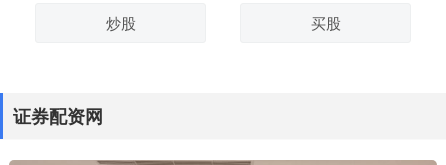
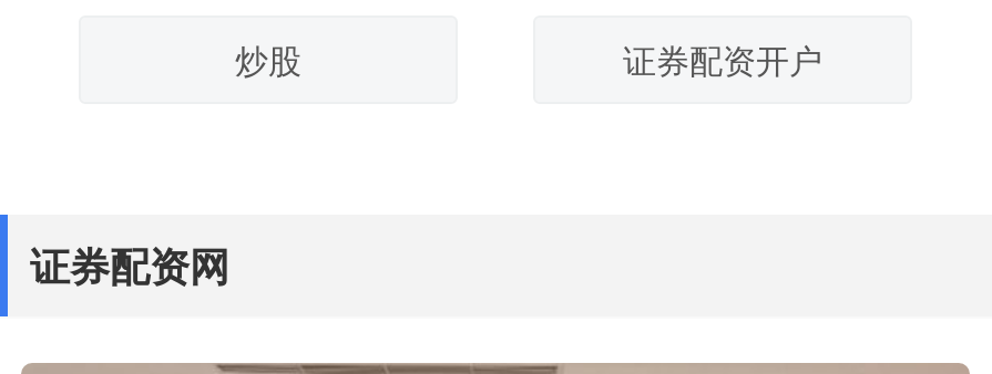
[310,12,340,33] 买股 -> [623,35,822,82] 证券配资开户

